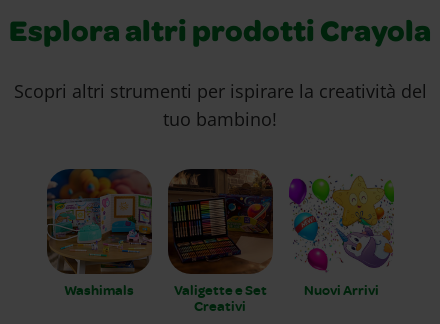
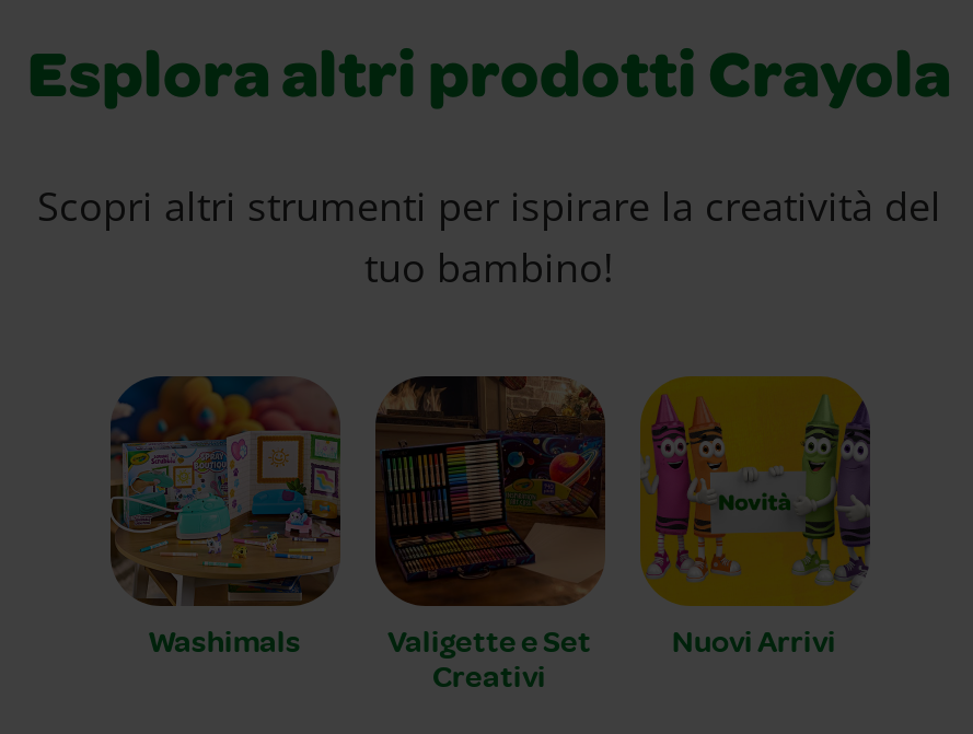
[288,169,395,274] [image] -> [638,374,872,608] [image]

